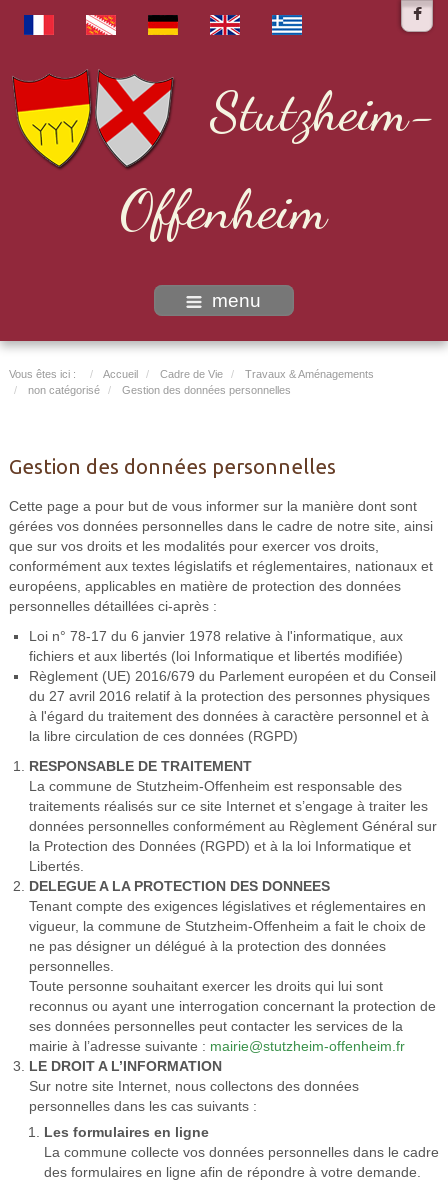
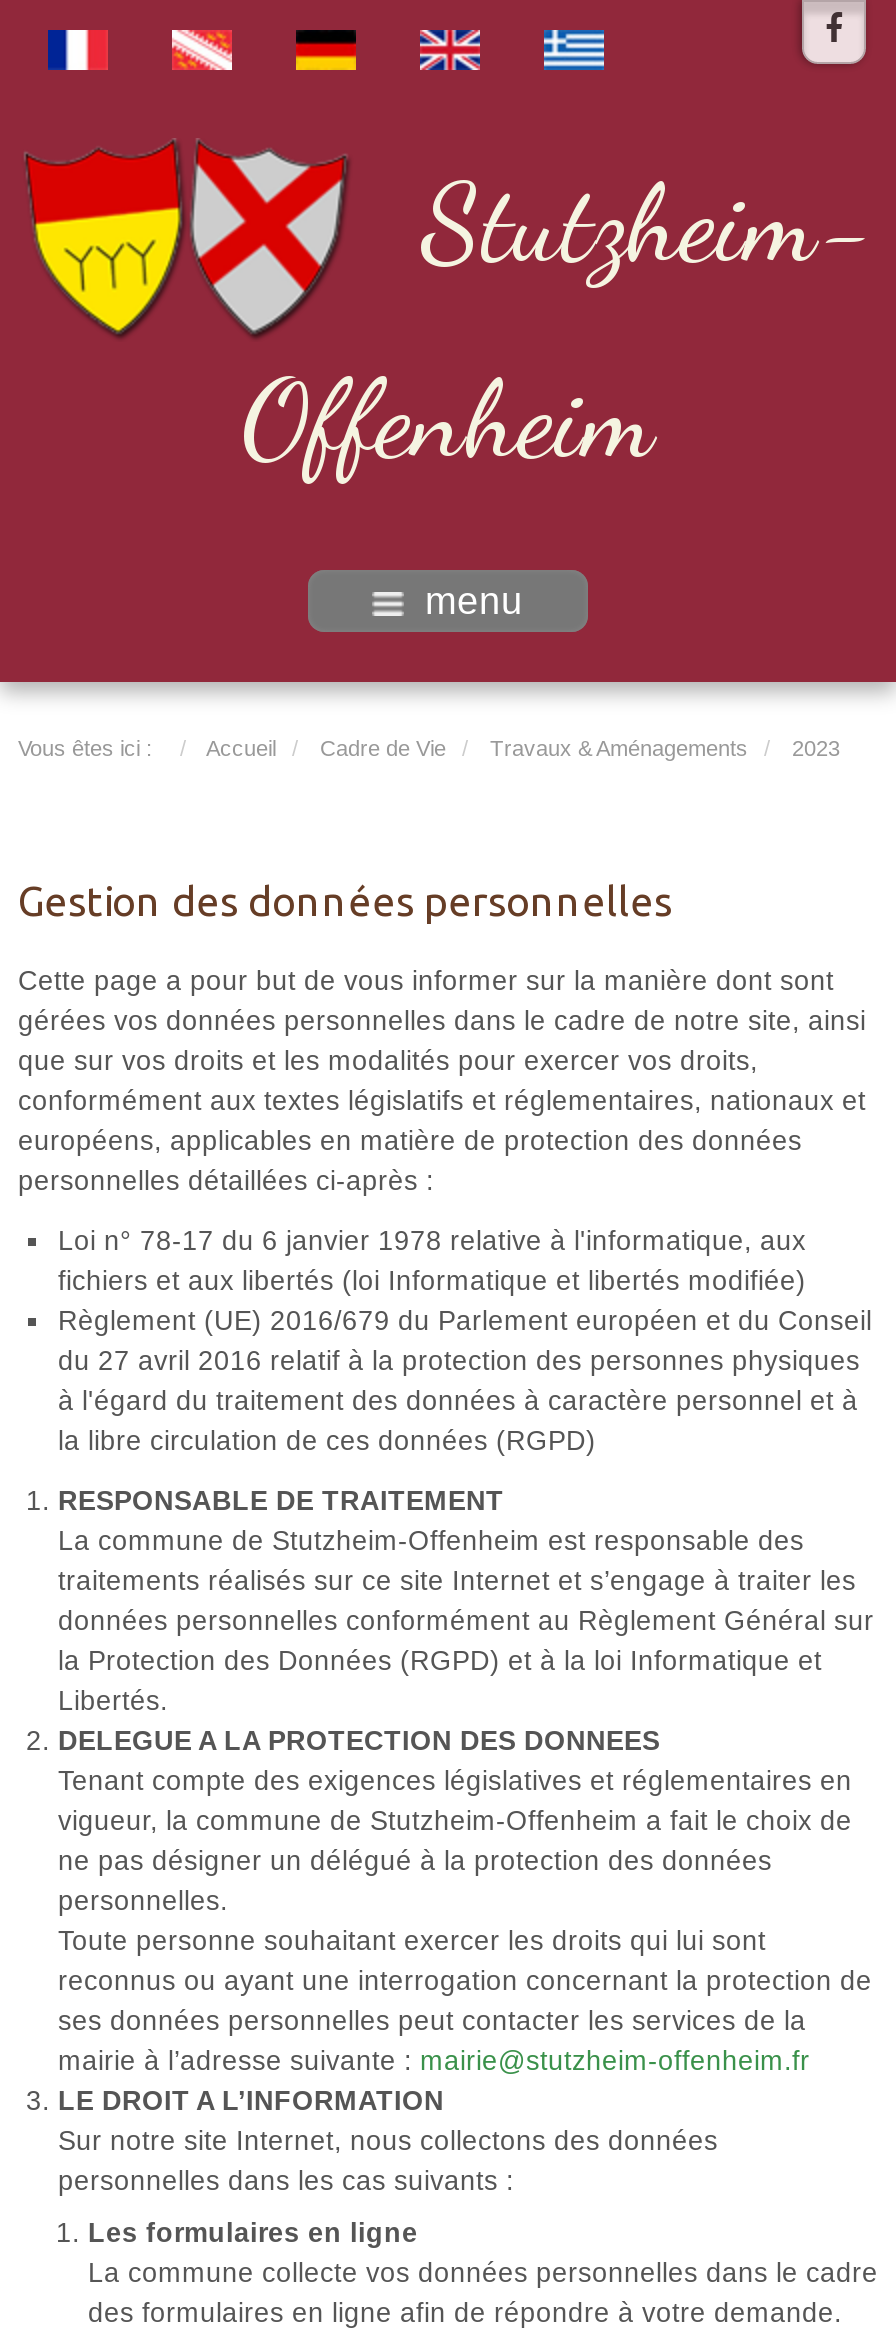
[28,384,291,396] non catégorisé | Gestion des données personnelles -> [792,737,840,761] 2023

